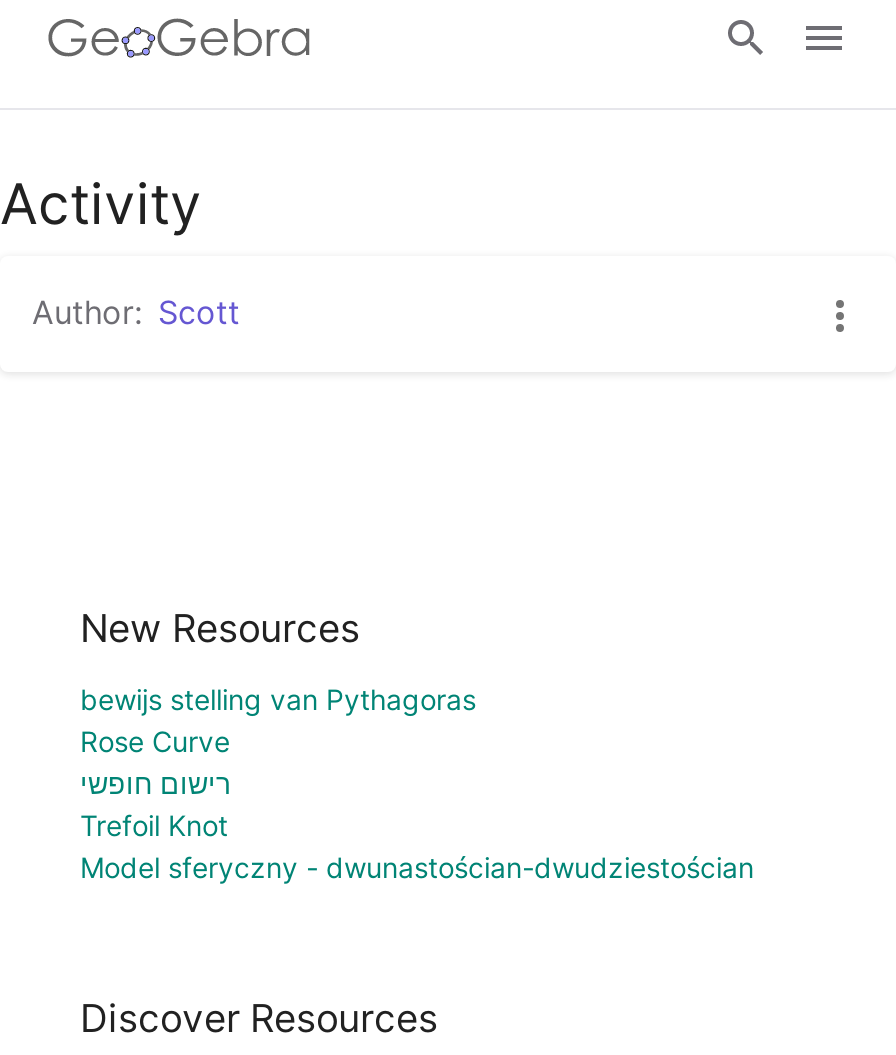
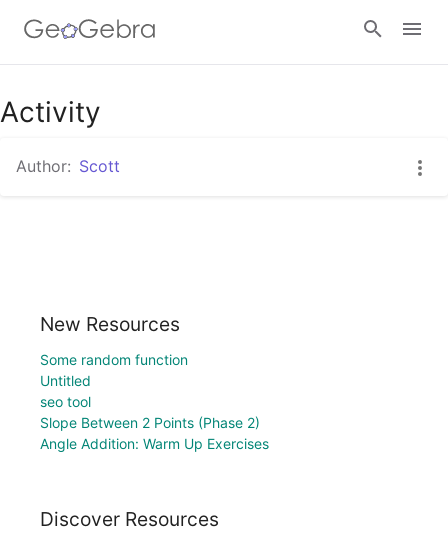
[80,682,754,884] bewijs stelling van Pythagoras | Rose Curve | רישום חופשי | Trefoil Knot | Model sferyczny - dwunastościan-dwudziestościan -> [40,351,269,452] Some random function | Untitled | seo tool | Slope Between 2 Points (Phase 2) | Angle Addition: Warm Up Exercises

